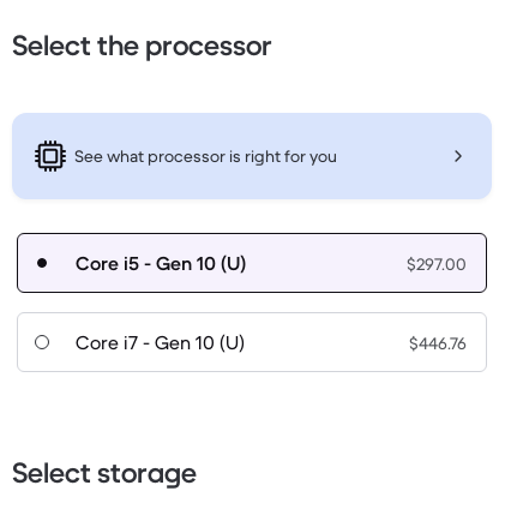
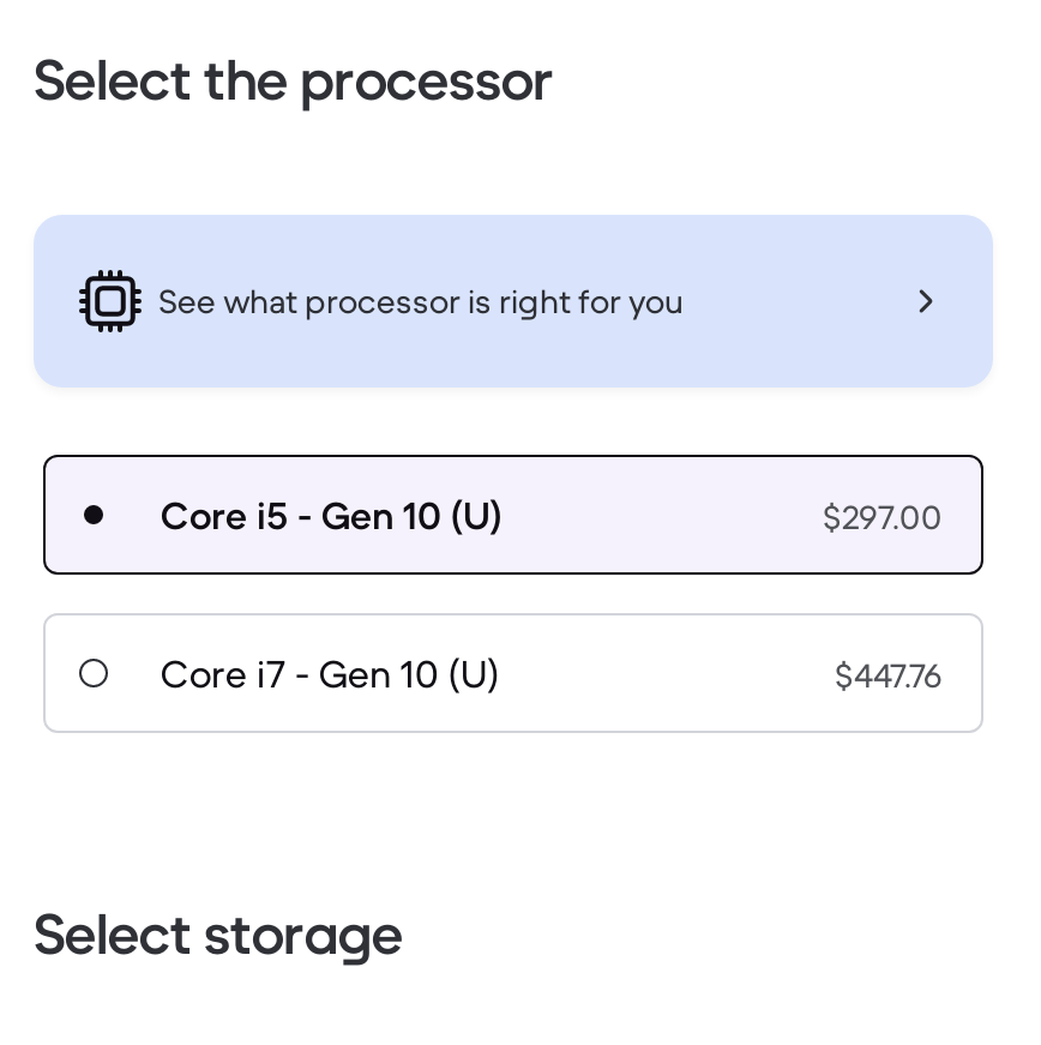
[409,333,467,355] $446.76 -> [835,655,943,698] $447.76

